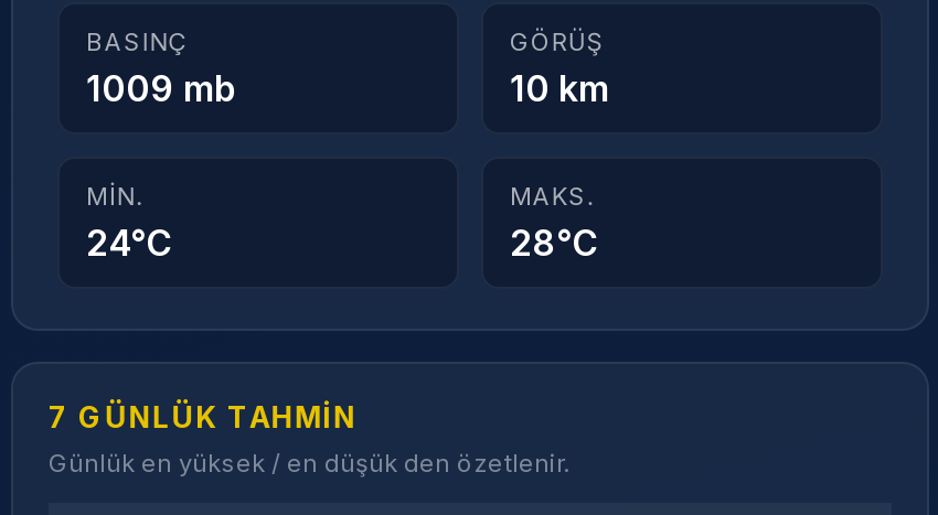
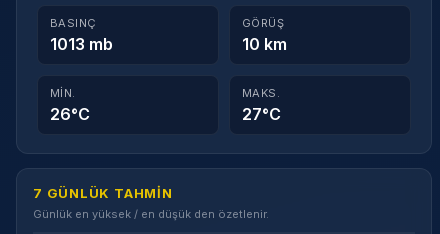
[86,66,236,110] 1009 mb -> [50,34,113,54] 1013 mb
[86,221,172,265] 24°C -> [50,104,90,124] 26°C
[510,221,598,265] 28°C -> [242,104,281,124] 27°C

